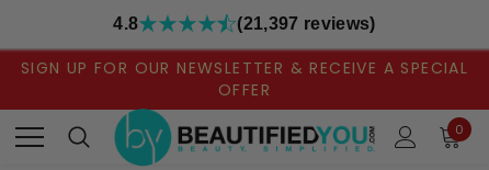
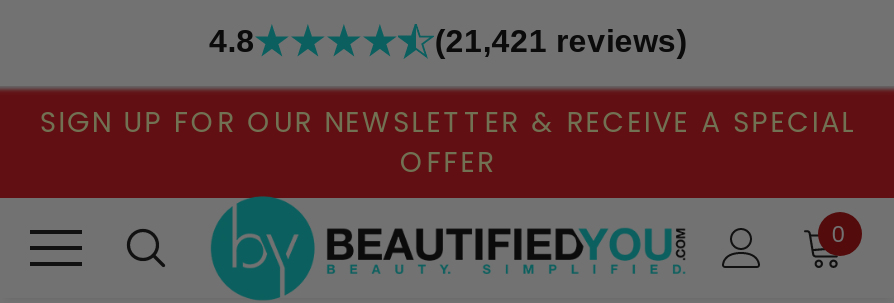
[237,14,376,33] (21,397 reviews) -> [435,24,687,58] (21,421 reviews)

